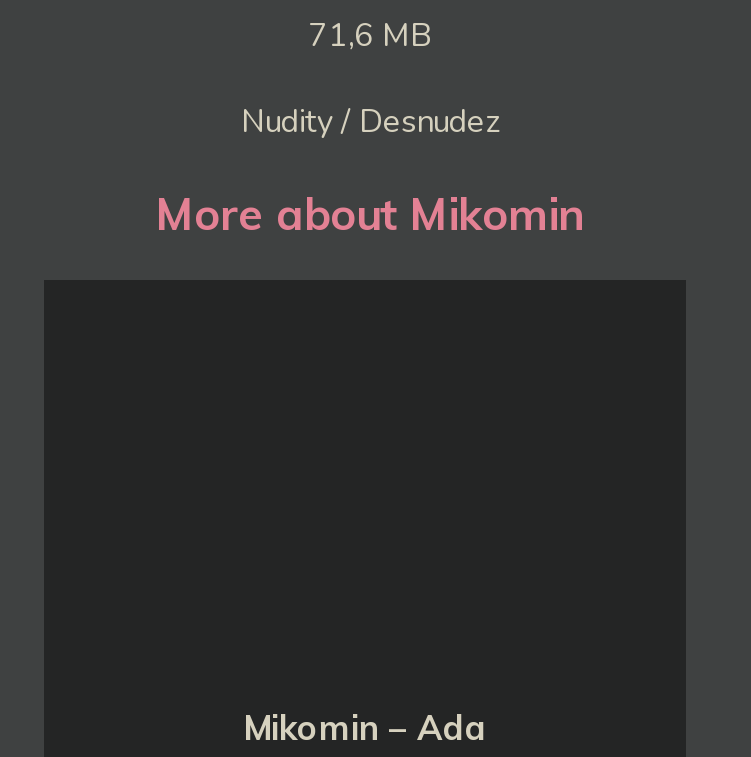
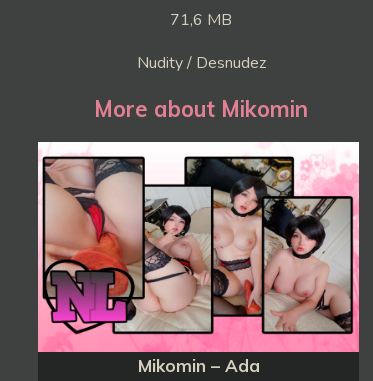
none -> [37,141,360,353] [image]

